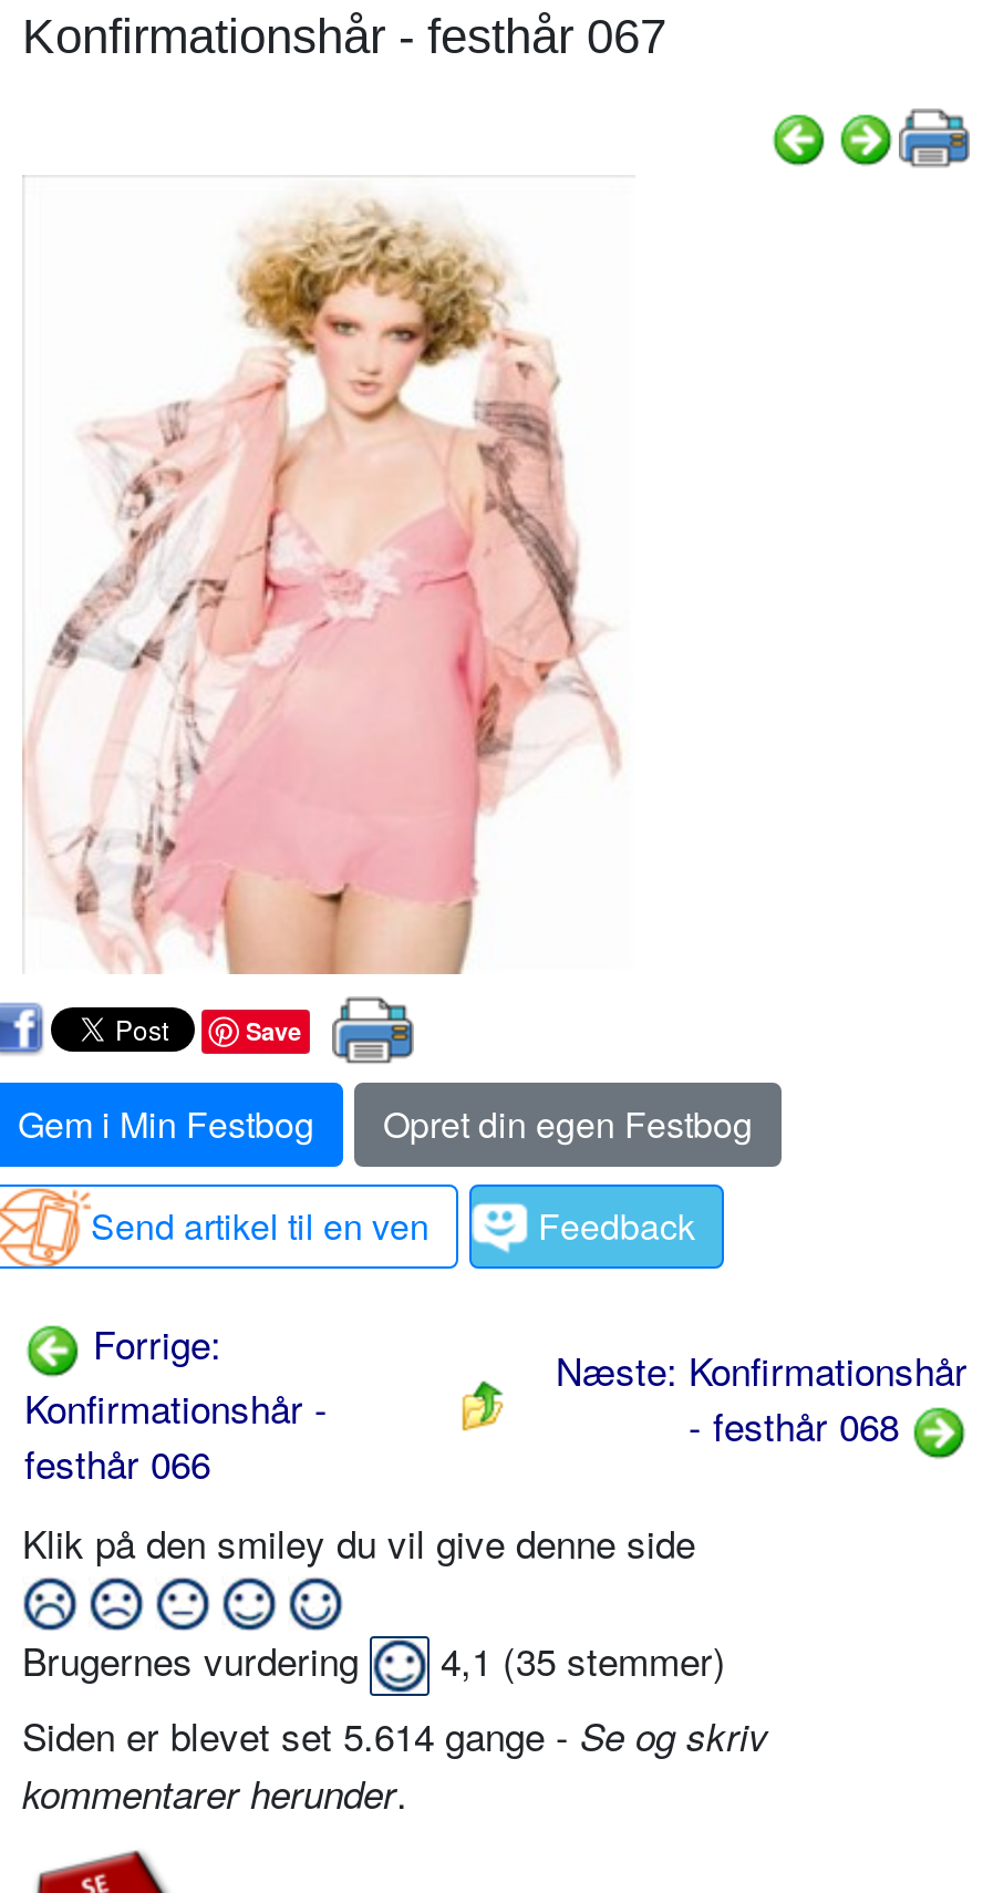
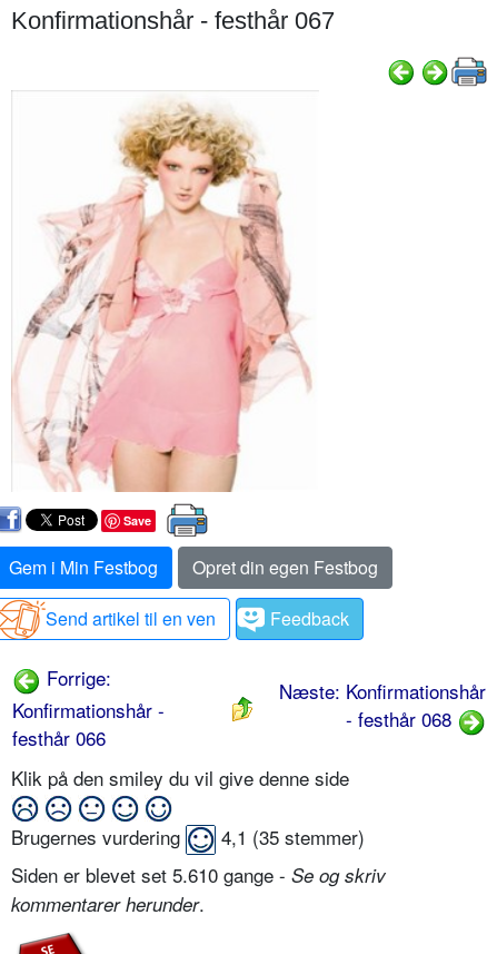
[22,1707,768,1763] Siden er blevet set 5.614 gange - Se og skriv -> [11,861,386,888] Siden er blevet set 5.610 gange - Se og skriv

